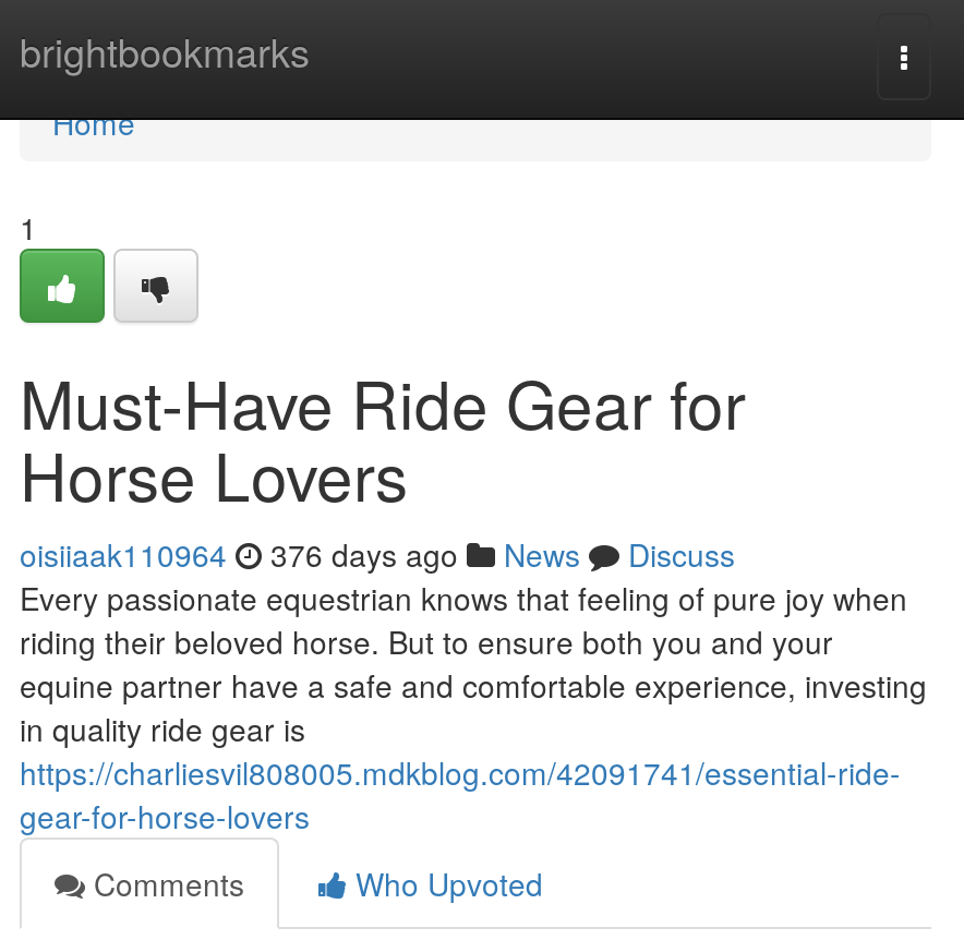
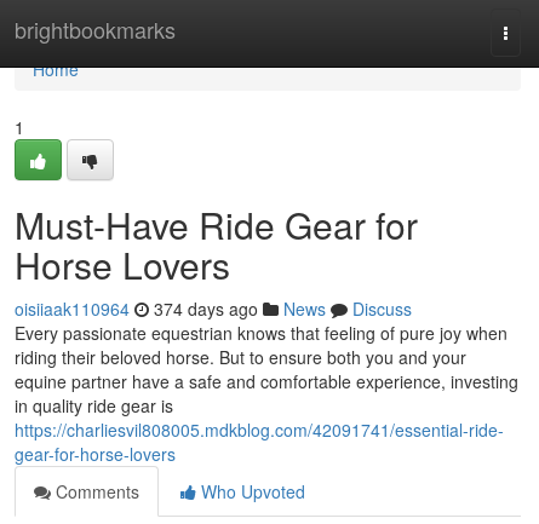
[20,532,735,576] oisiiaak110964 376 days ago News Discuss -> [15,296,412,321] oisiiaak110964 374 days ago News Discuss

